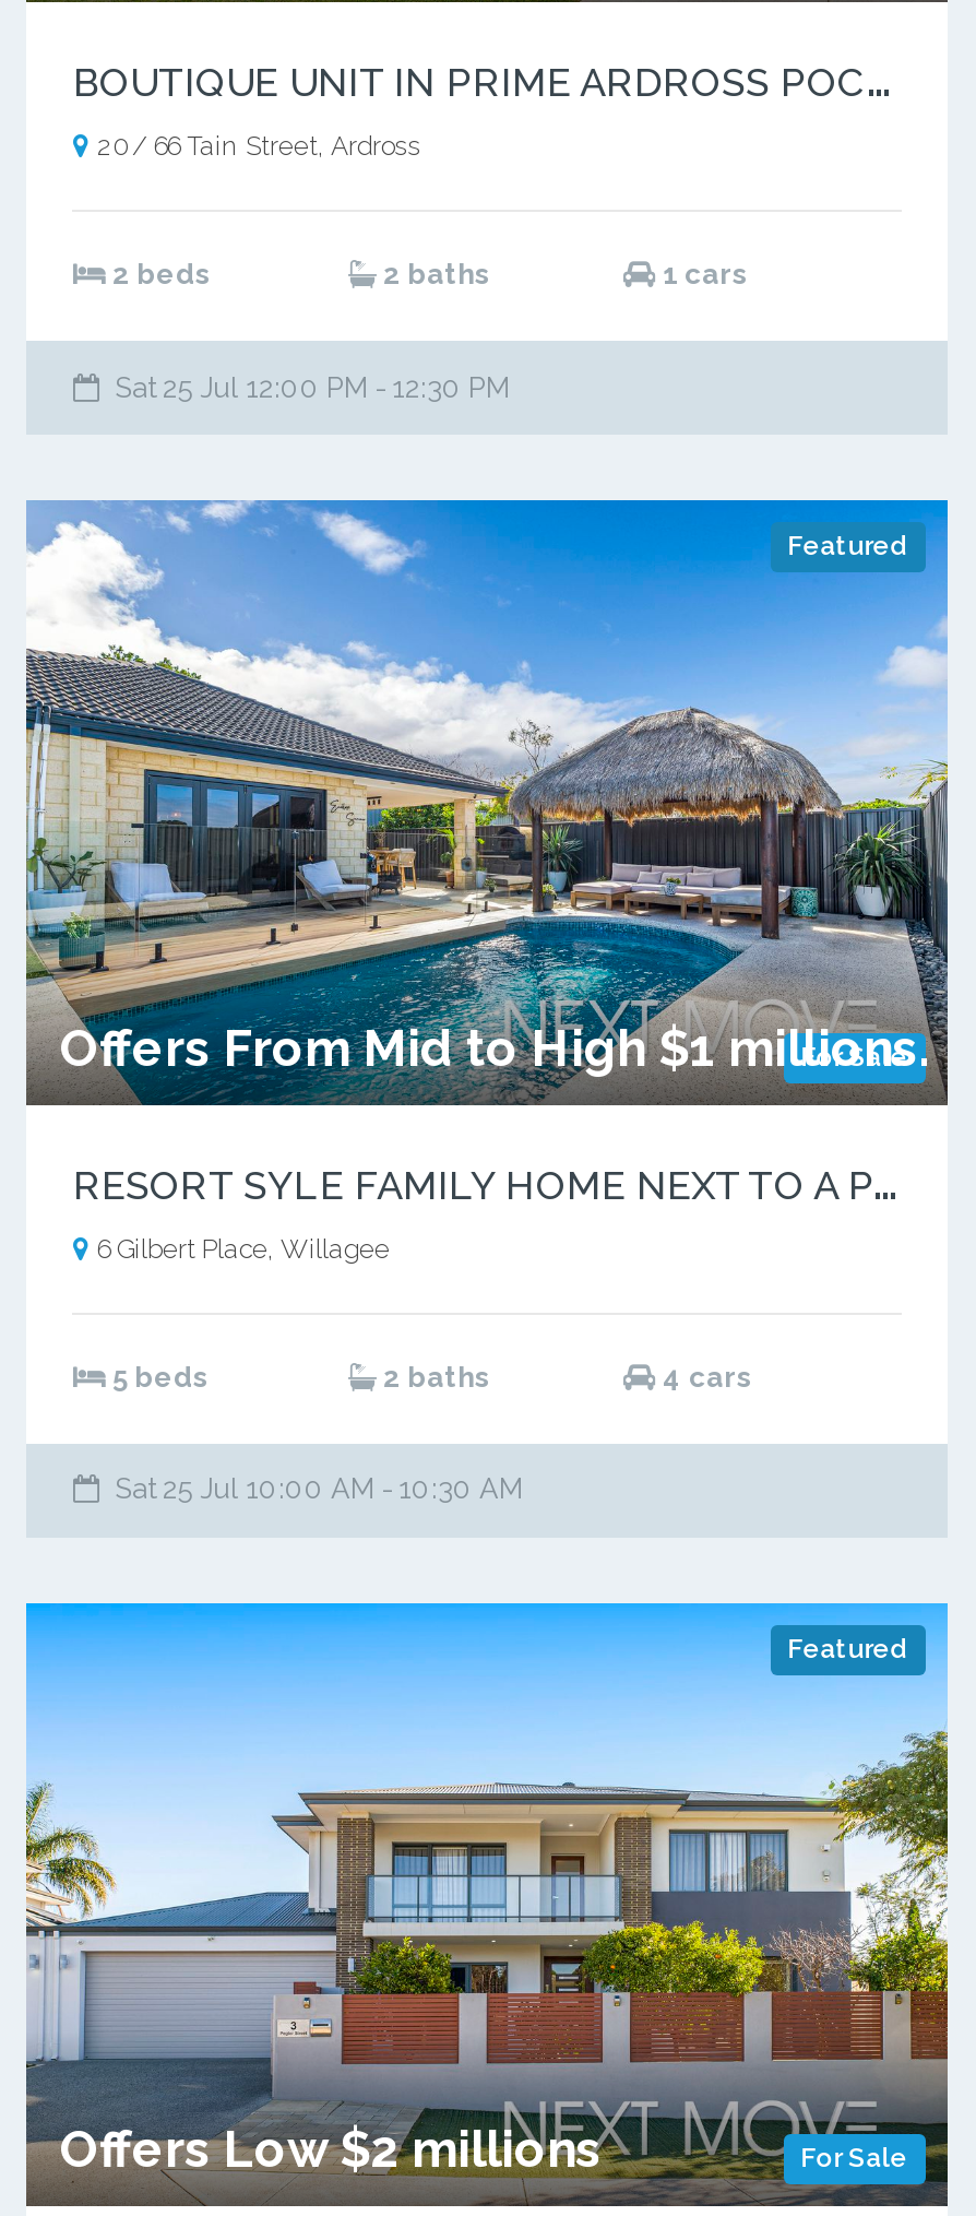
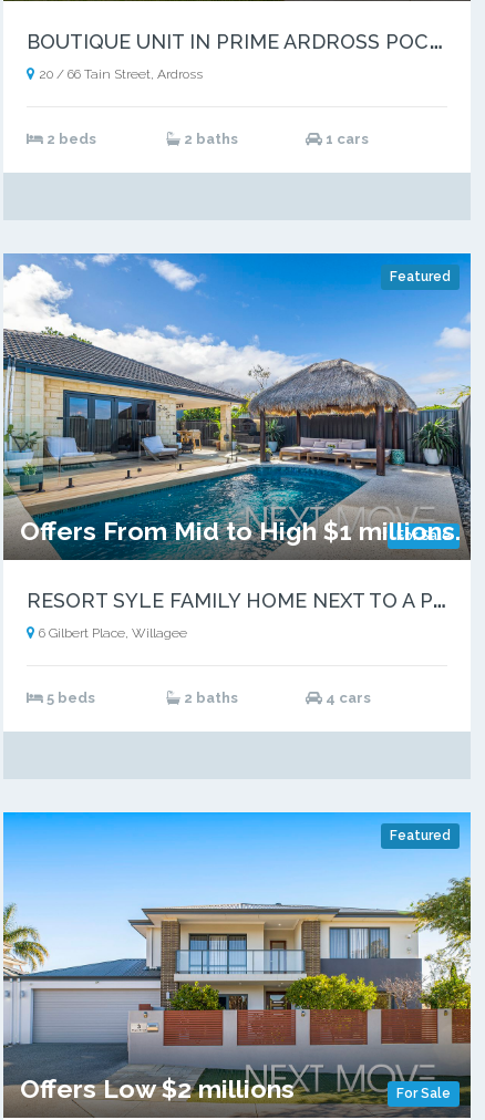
[108,370,510,403] Sat 25 Jul 12:00 PM - 12:30 PM -> none
[108,1473,523,1505] Sat 25 Jul 10:00 AM - 10:30 AM -> none

